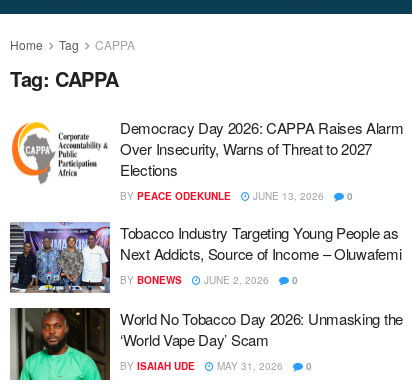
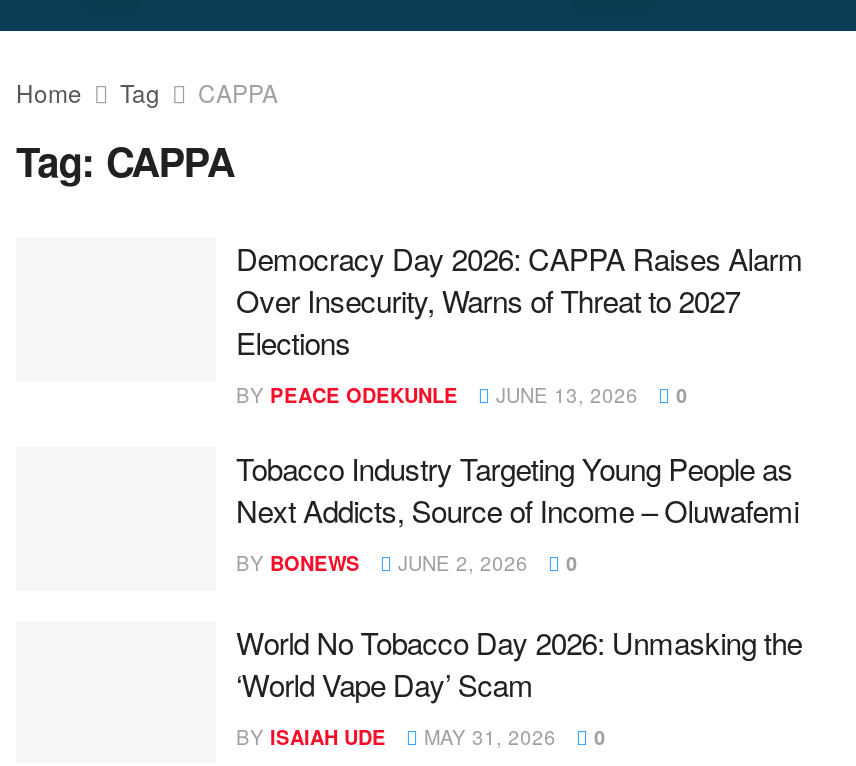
[11,121,108,184] [image] -> none
[9,221,111,294] [image] -> none
[10,307,111,381] [image] -> none

